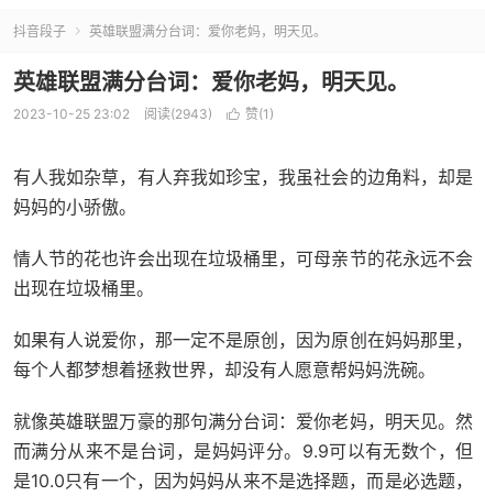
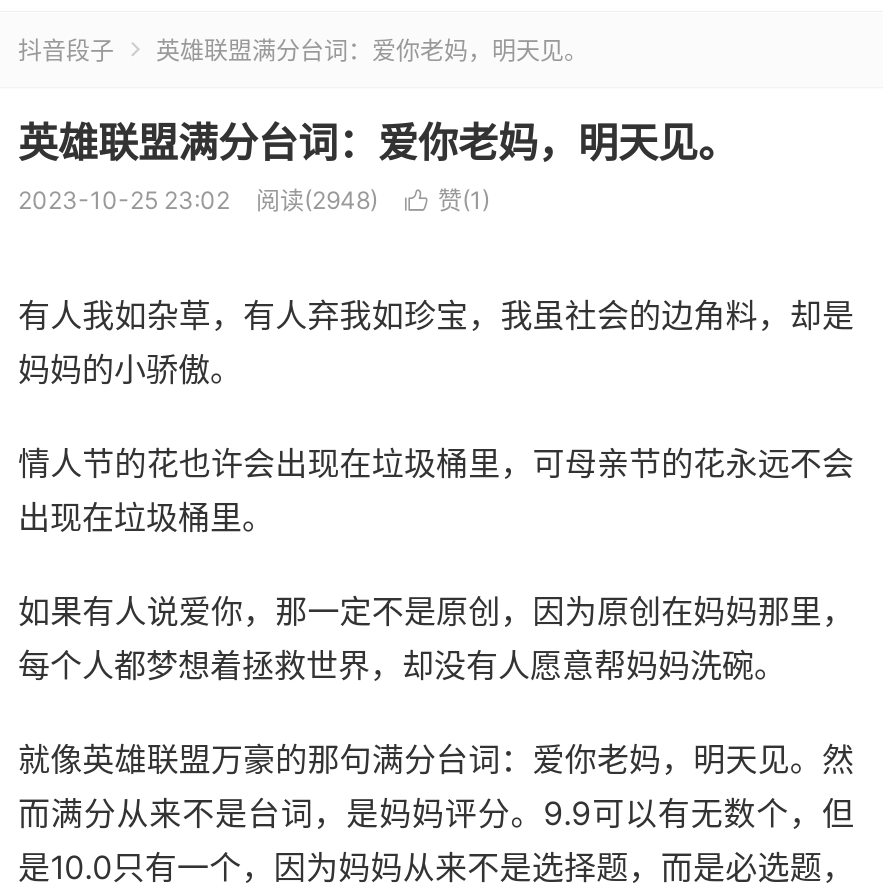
[144,106,212,122] 阅读(2943) -> [256,185,378,215] 阅读(2948)

